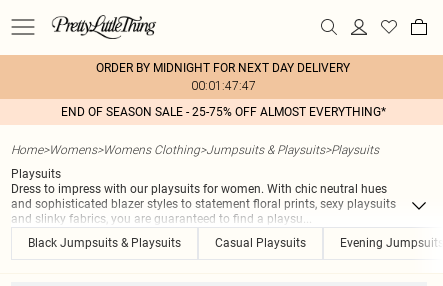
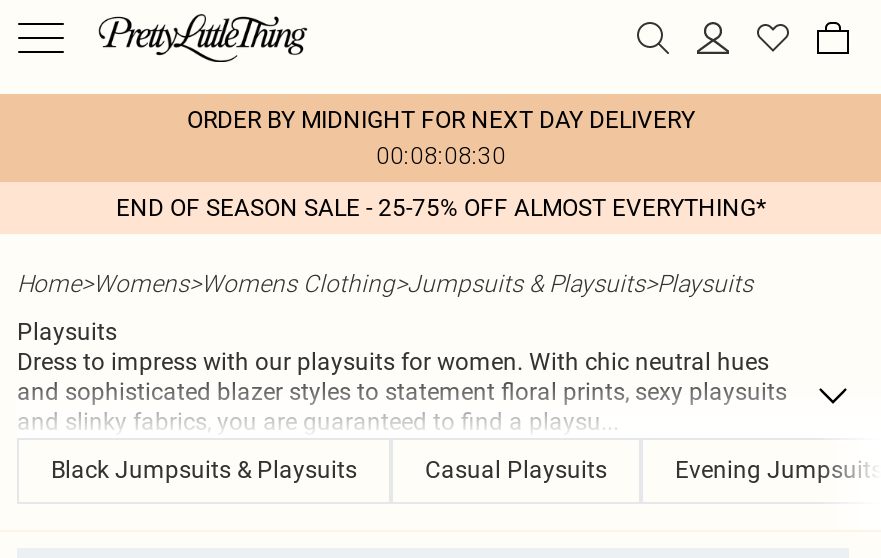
[190,78,255,93] 00:01:47:47 -> [376,140,506,170] 00:08:08:30

